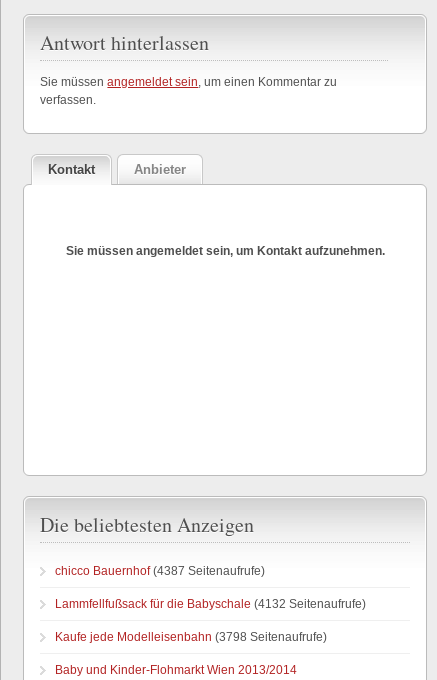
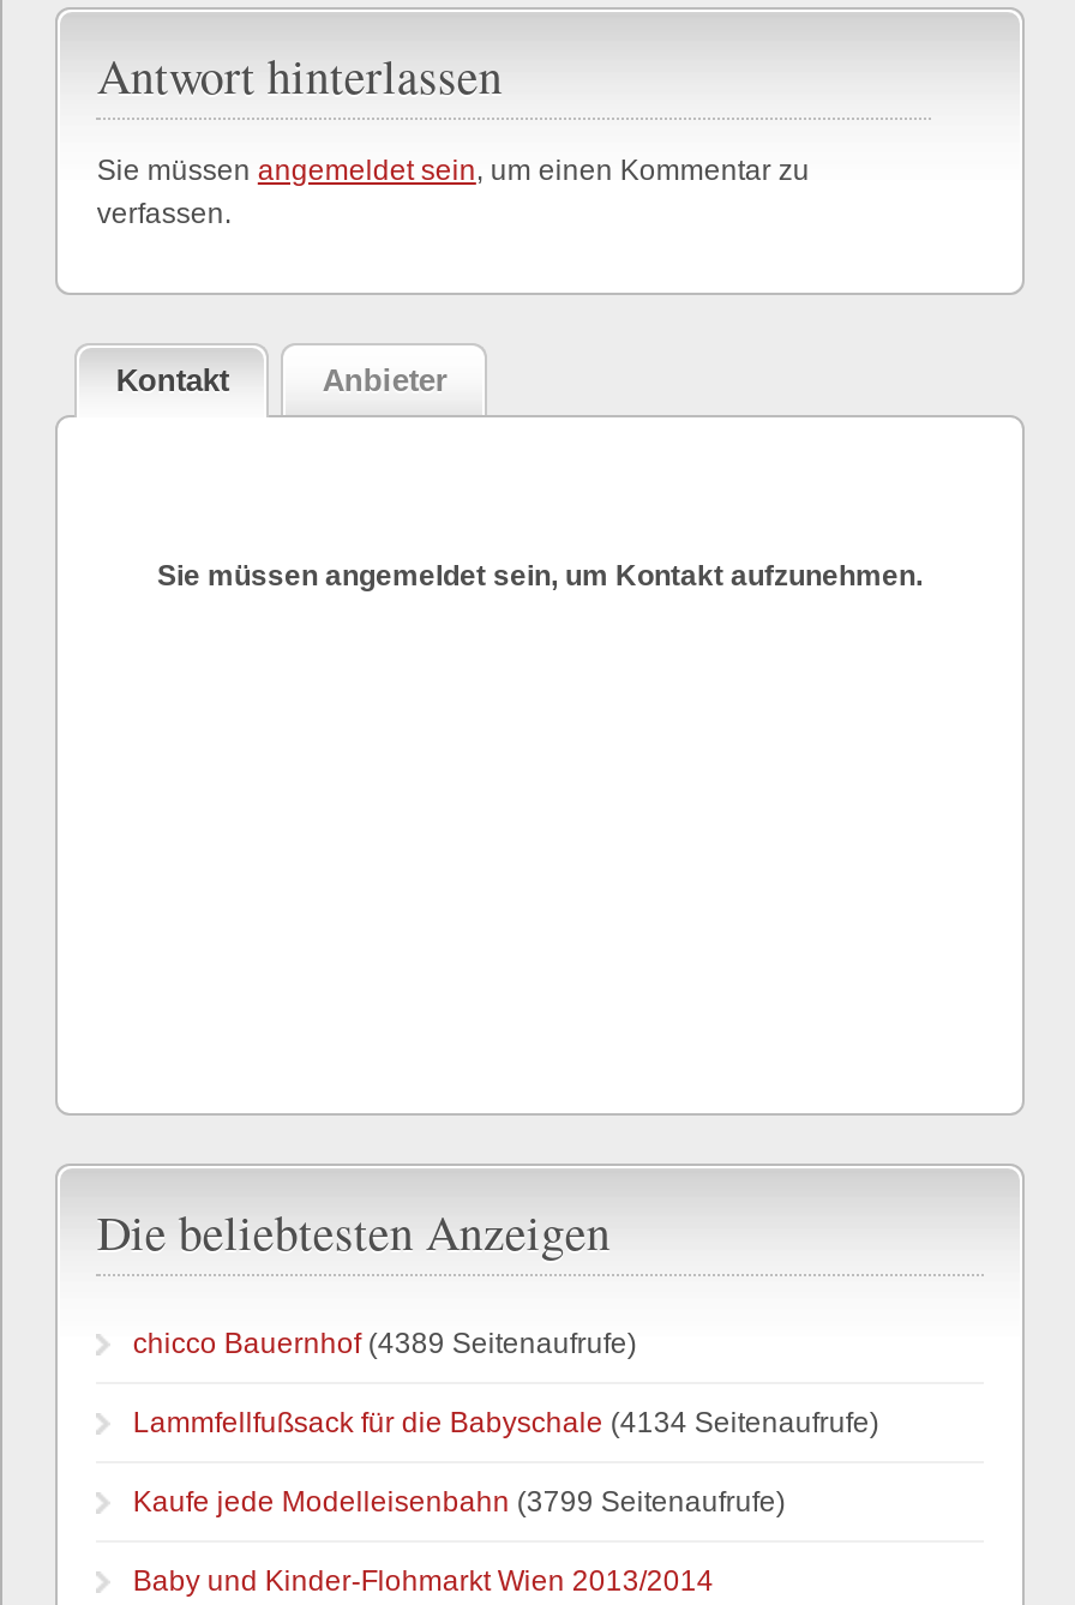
[55,564,265,578] chicco Bauernhof (4387 Seitenaufrufe) -> [133,1327,637,1360] chicco Bauernhof (4389 Seitenaufrufe)
[55,597,366,611] Lammfellfußsack für die Babyschale (4132 Seitenaufrufe) -> [133,1406,879,1439] Lammfellfußsack für die Babyschale (4134 Seitenaufrufe)
[55,630,327,644] Kaufe jede Modelleisenbahn (3798 Seitenaufrufe) -> [133,1485,786,1519] Kaufe jede Modelleisenbahn (3799 Seitenaufrufe)

